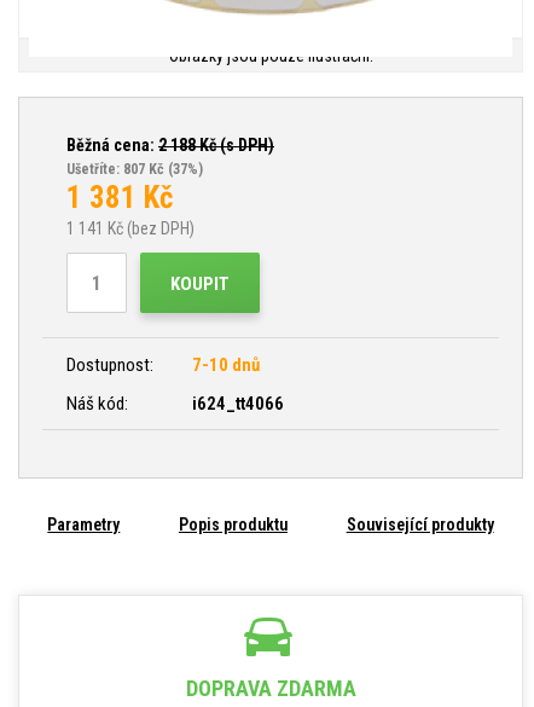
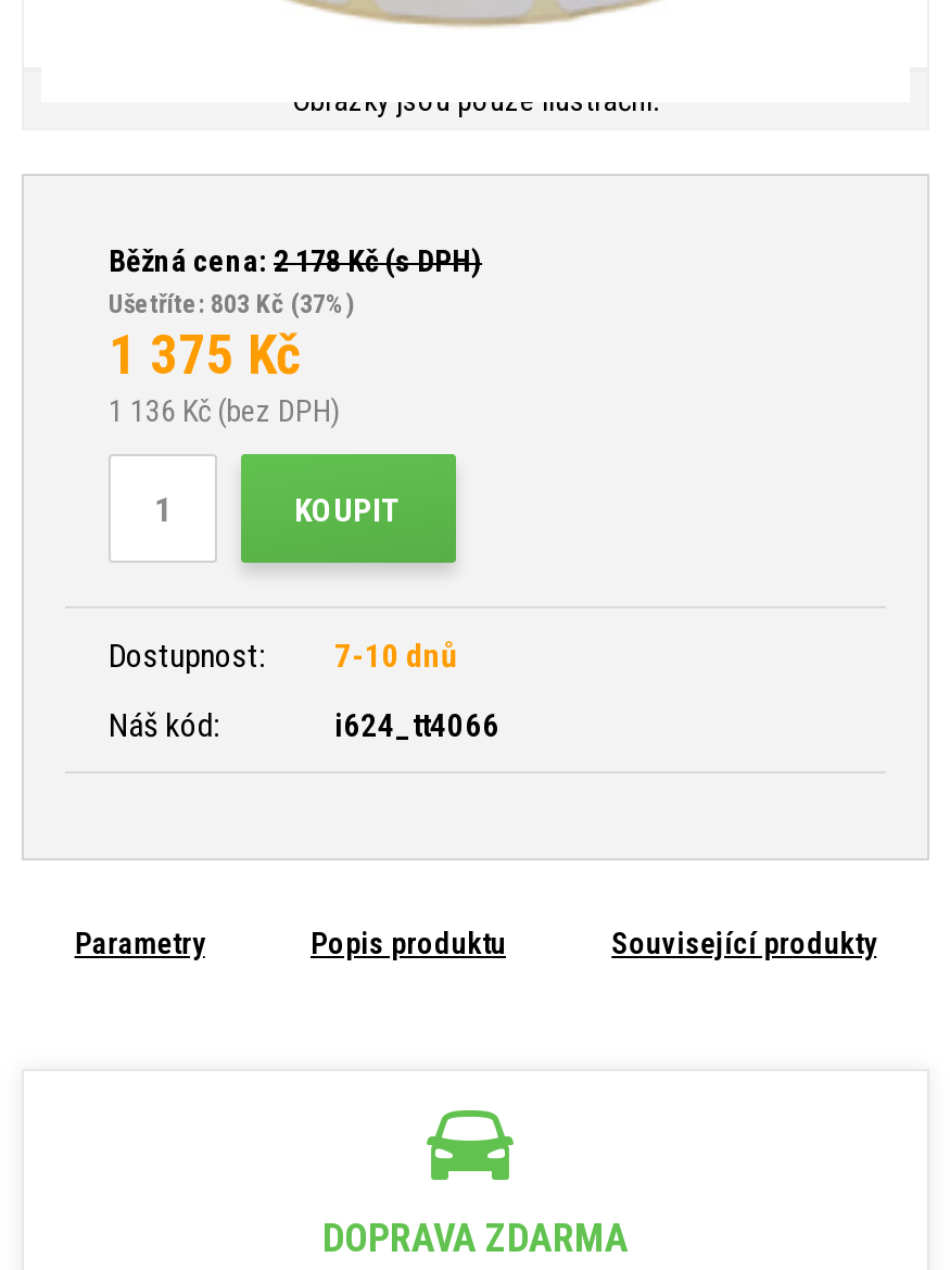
[66,135,274,155] Běžná cena: 2 188Kč (s DPH) -> [109,243,482,278] Běžná cena: 2 178Kč (s DPH)
[66,161,203,178] Ušetříte: 807 Kč (37%) -> [109,289,354,319] Ušetříte: 803 Kč (37%)
[66,180,174,215] 1 381 Kč -> [109,324,302,387] 1 375 Kč
[66,219,195,238] 1 141 Kč (bez DPH) -> [109,393,339,428] 1 136 Kč (bez DPH)

